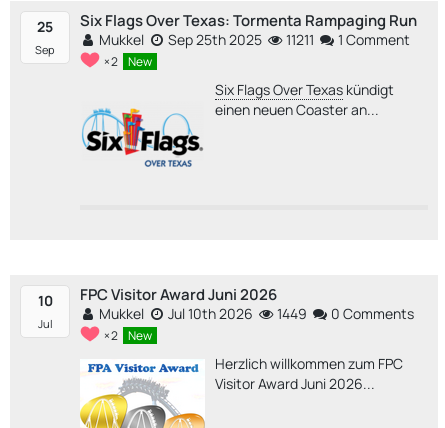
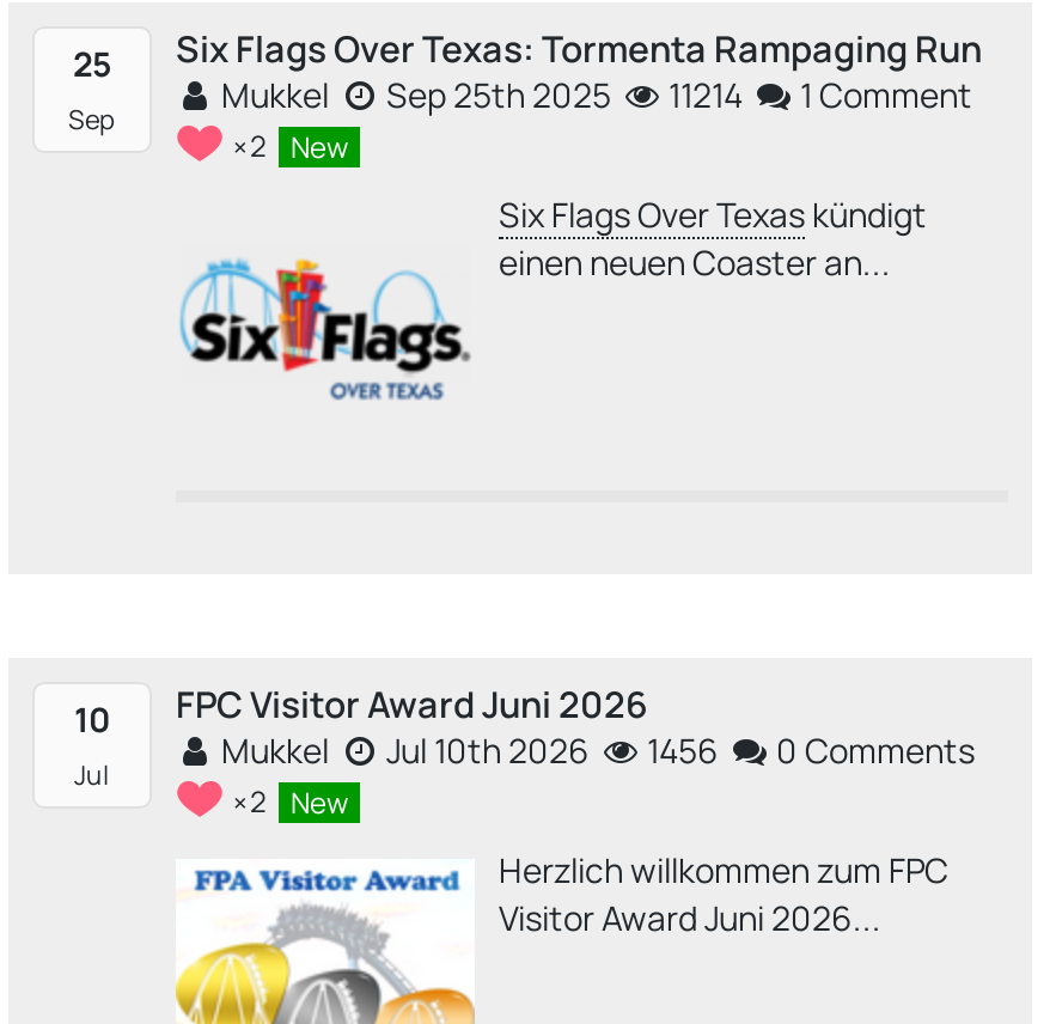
[99,30,410,49] Mukkel Sep 25th 2025 11211 1 Comment -> [221,72,972,117] Mukkel Sep 25th 2025 11214 1 Comment
[99,304,414,323] Mukkel Jul 10th 2026 1449 0 Comments -> [221,727,975,773] Mukkel Jul 10th 2026 1456 0 Comments

